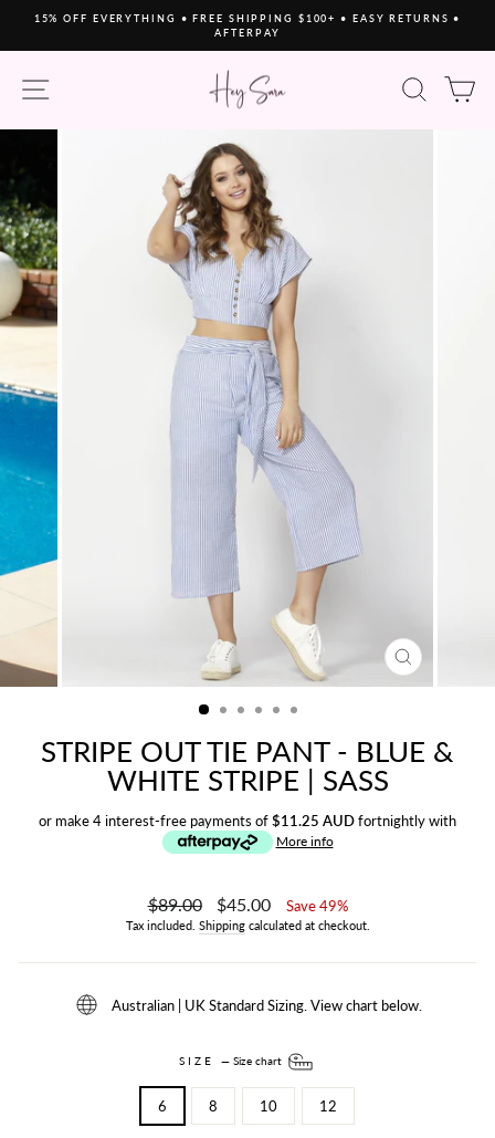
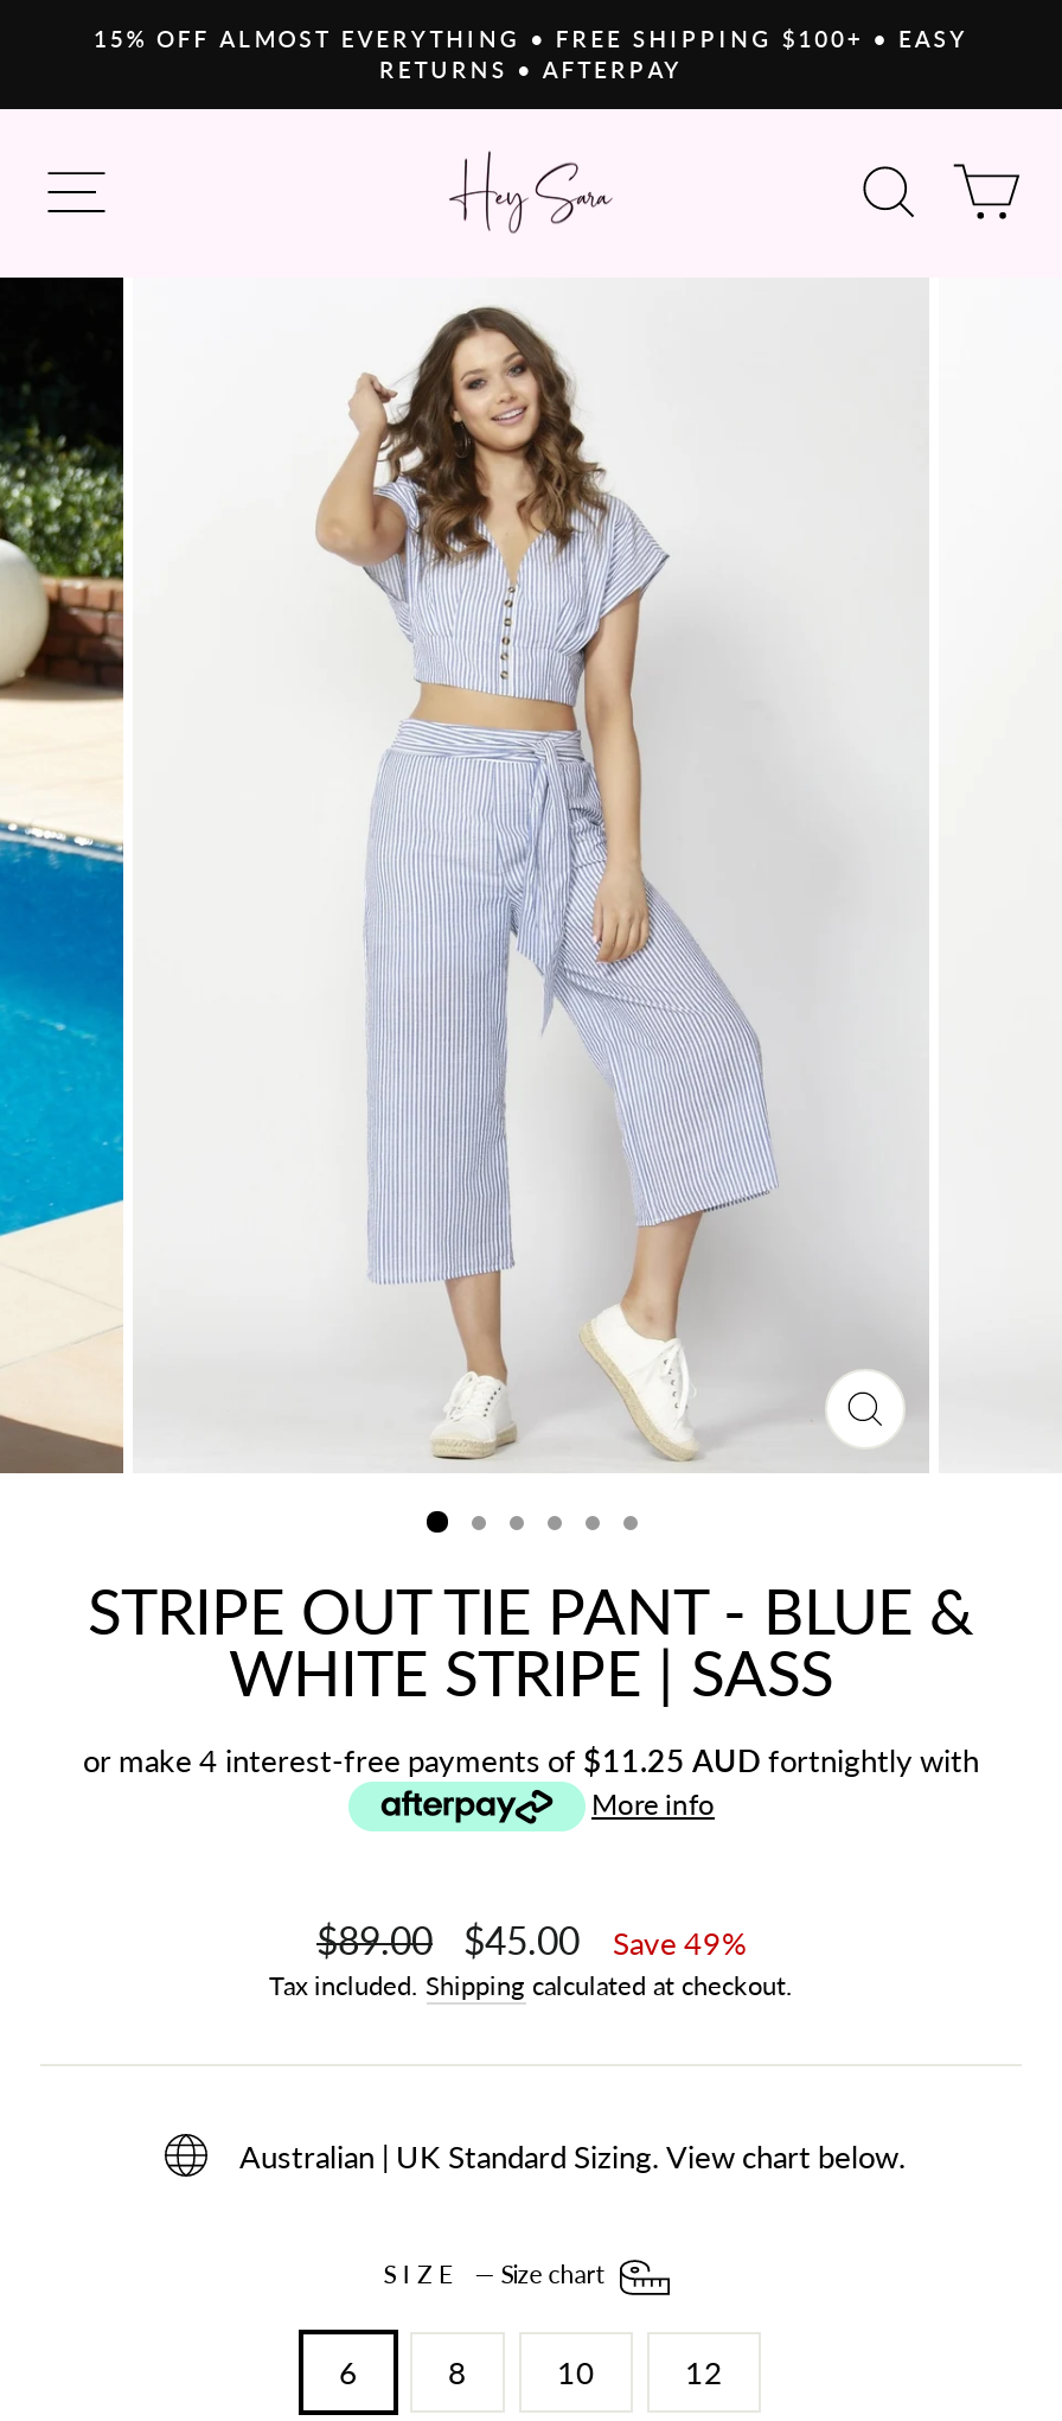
[34,12,461,39] 15% OFF EVERYTHING • FREE SHIPPING $100+ • EASY RETURNS • | AFTERPAY -> [94,26,968,83] 15% OFF ALMOST EVERYTHING • FREE SHIPPING $100+ • EASY | RETURNS • AFTERPAY

